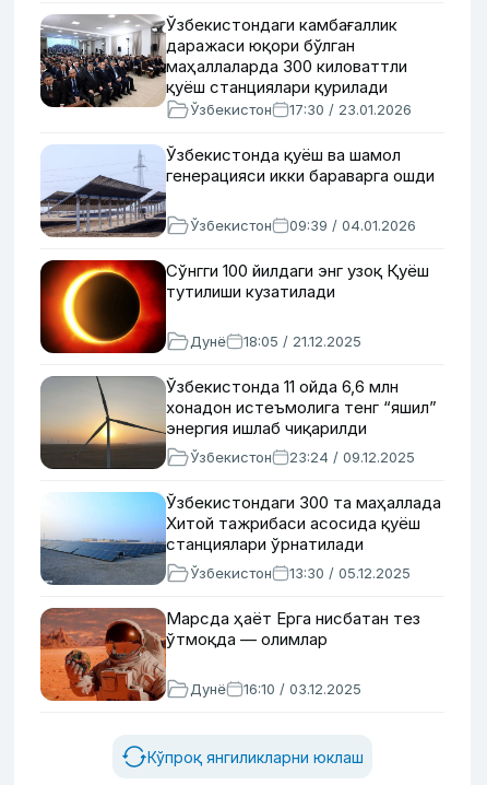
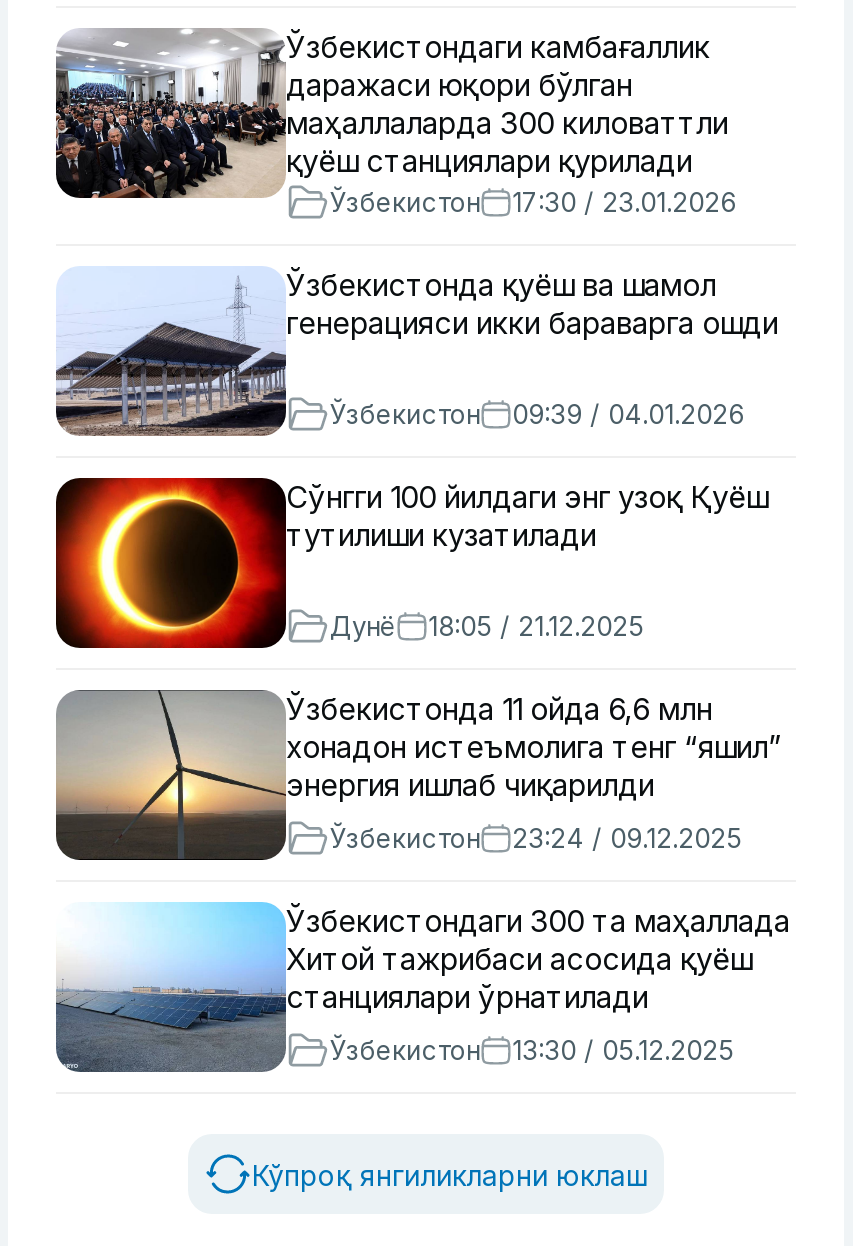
[39,607,420,702] [image] | Марсда ҳаёт Ерга нисбатан тез | ўтмоқда — олимлар | Дунё | 16:10 / 03.12.2025 -> none

